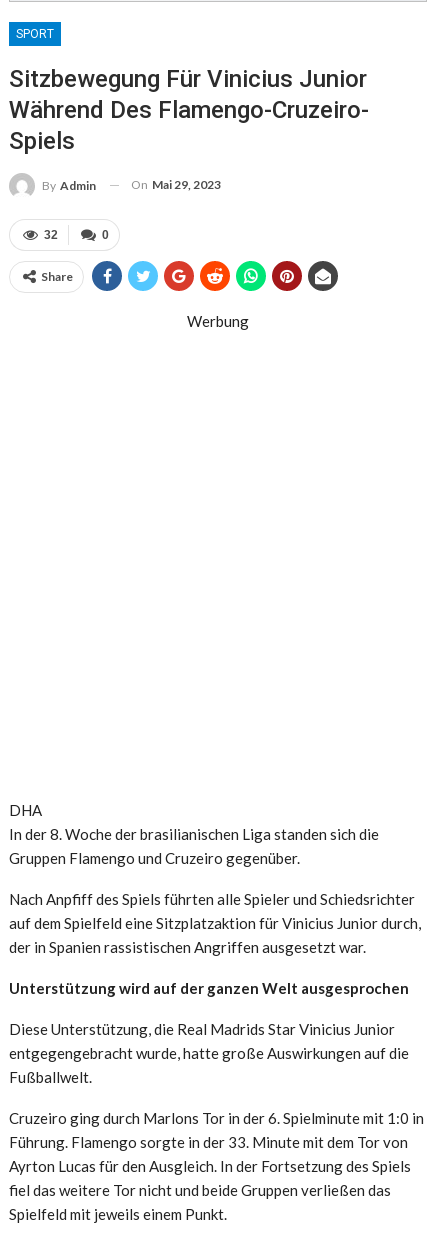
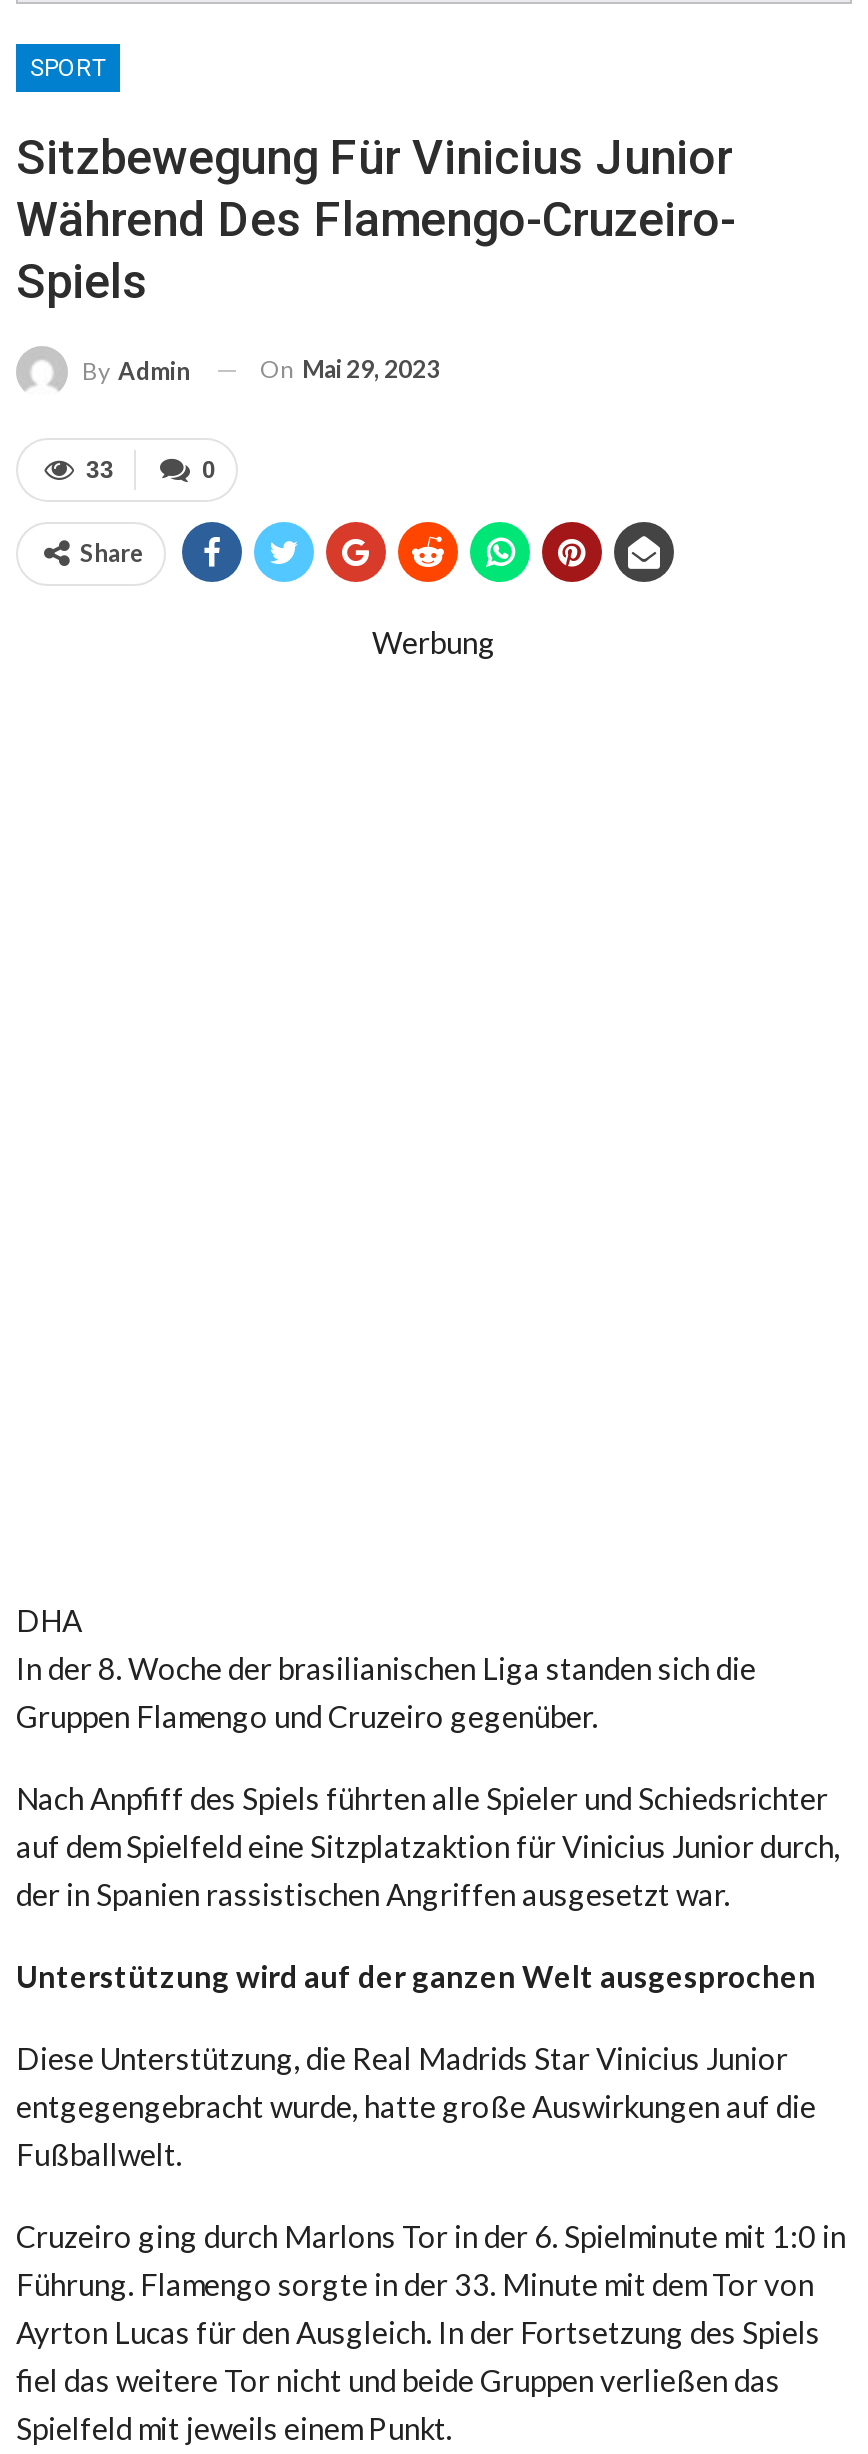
[44,228,58,242] 32 -> [86,455,114,483] 33

